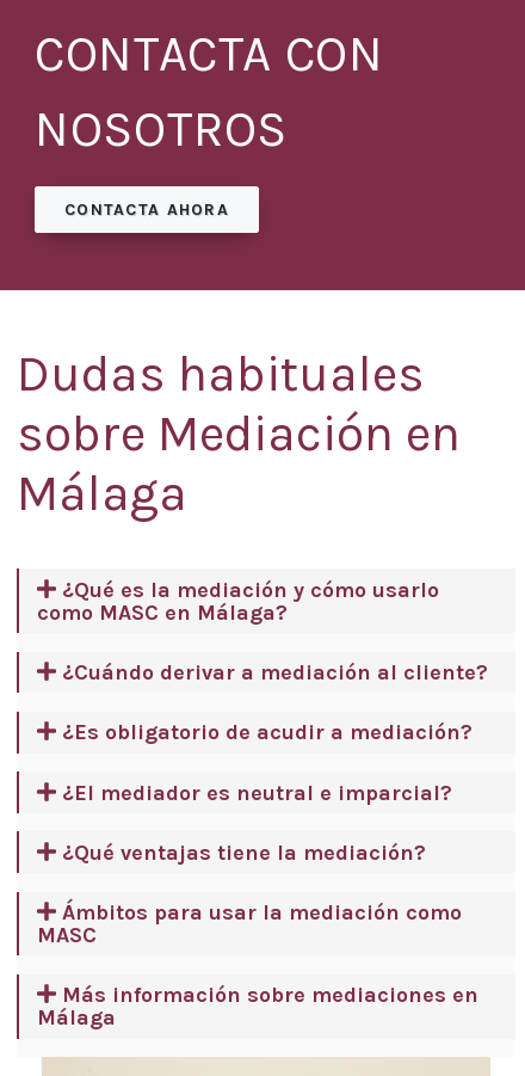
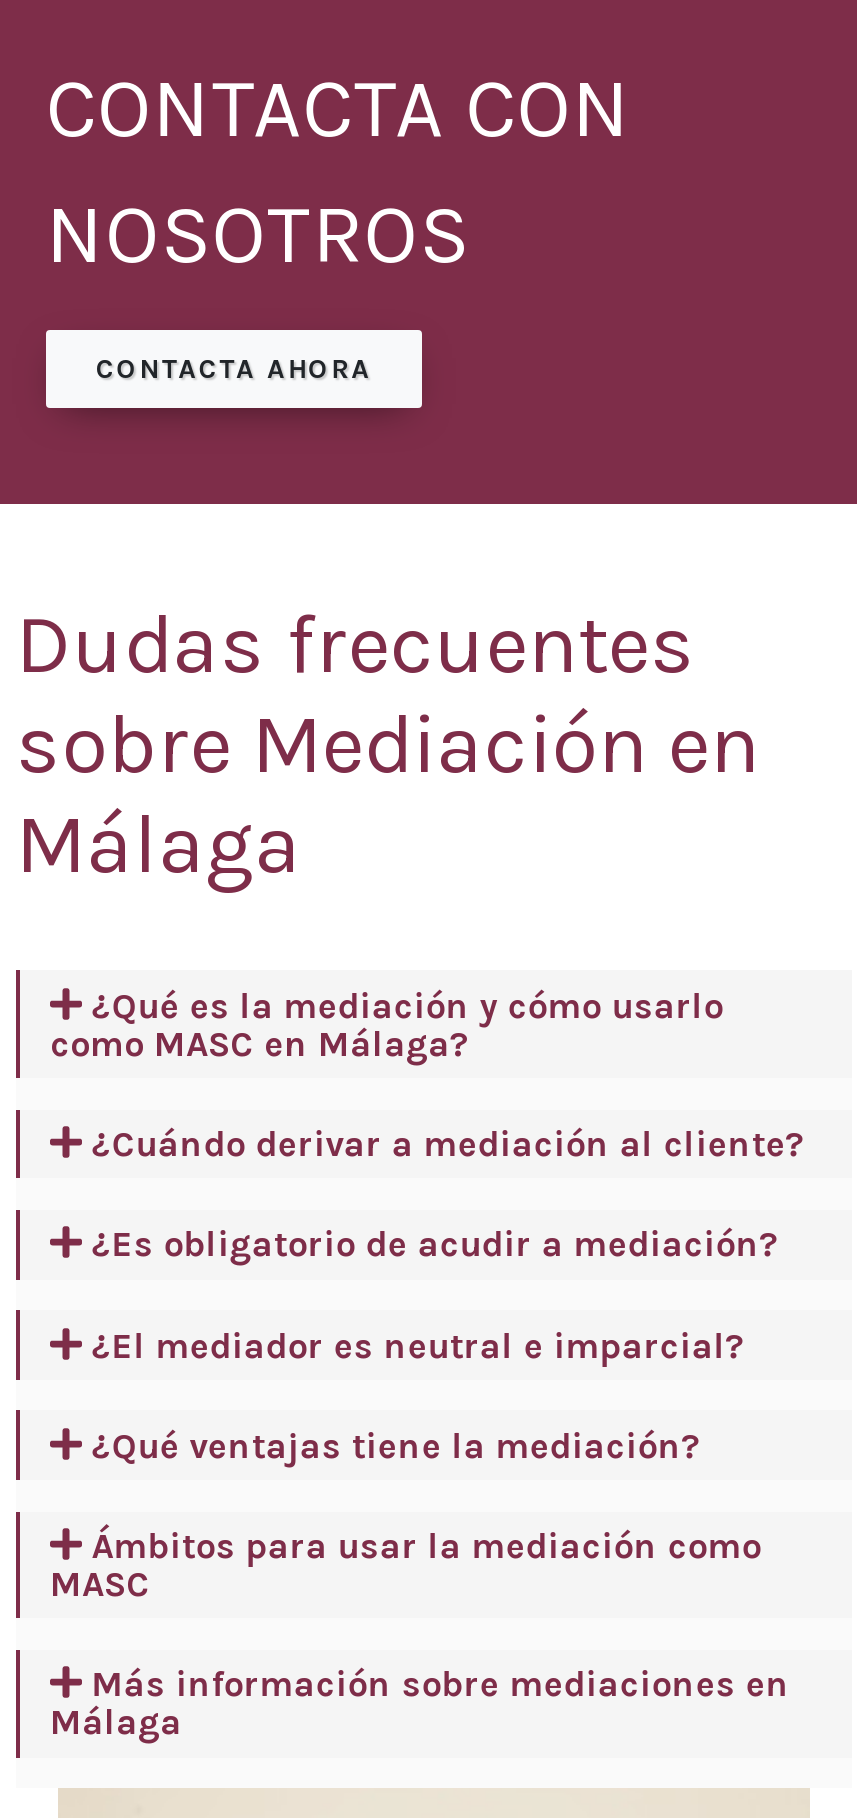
[17,345,425,404] Dudas habituales -> [16,595,696,695] Dudas frecuentes

